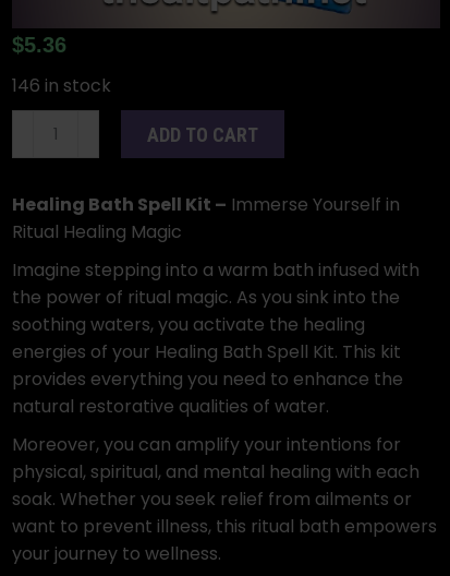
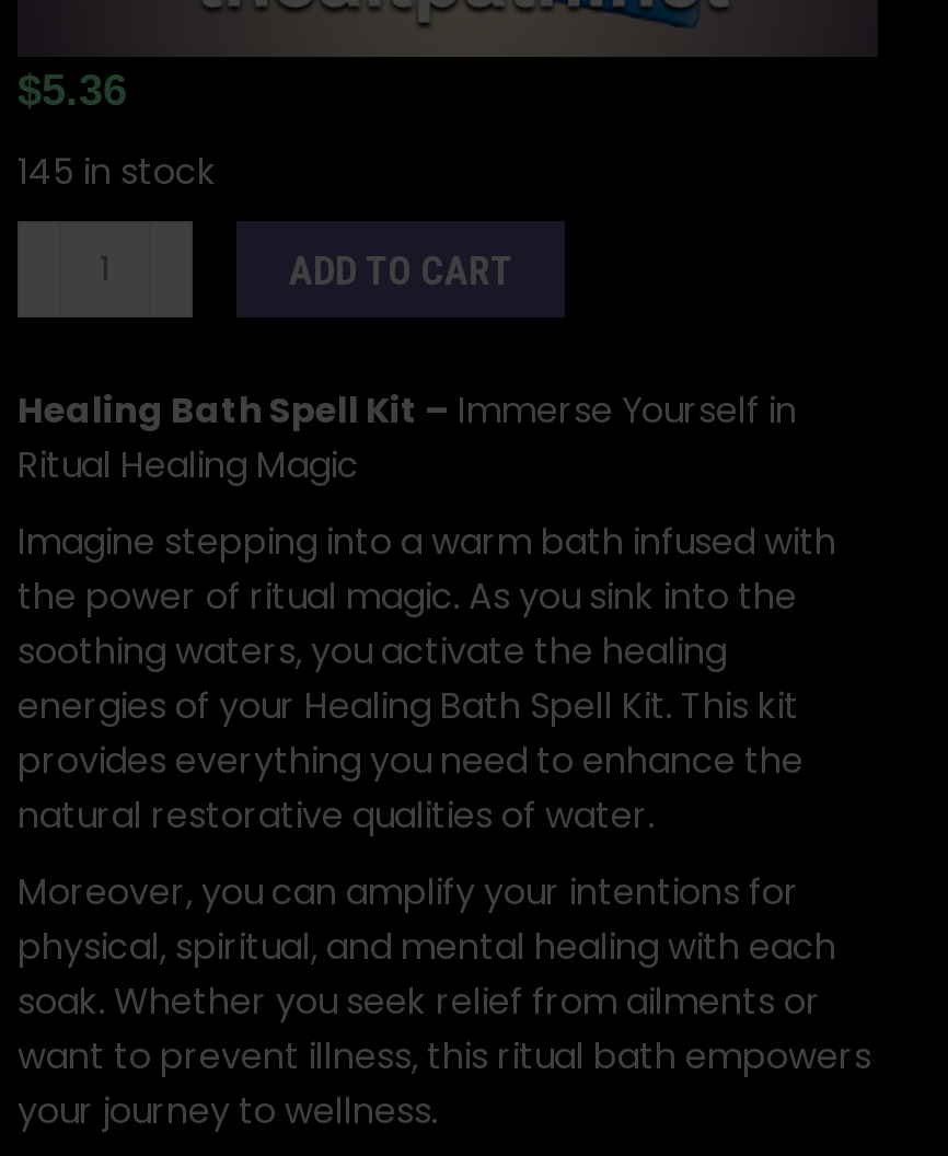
[12,73,111,98] 146 in stock -> [18,147,217,197] 145 in stock

